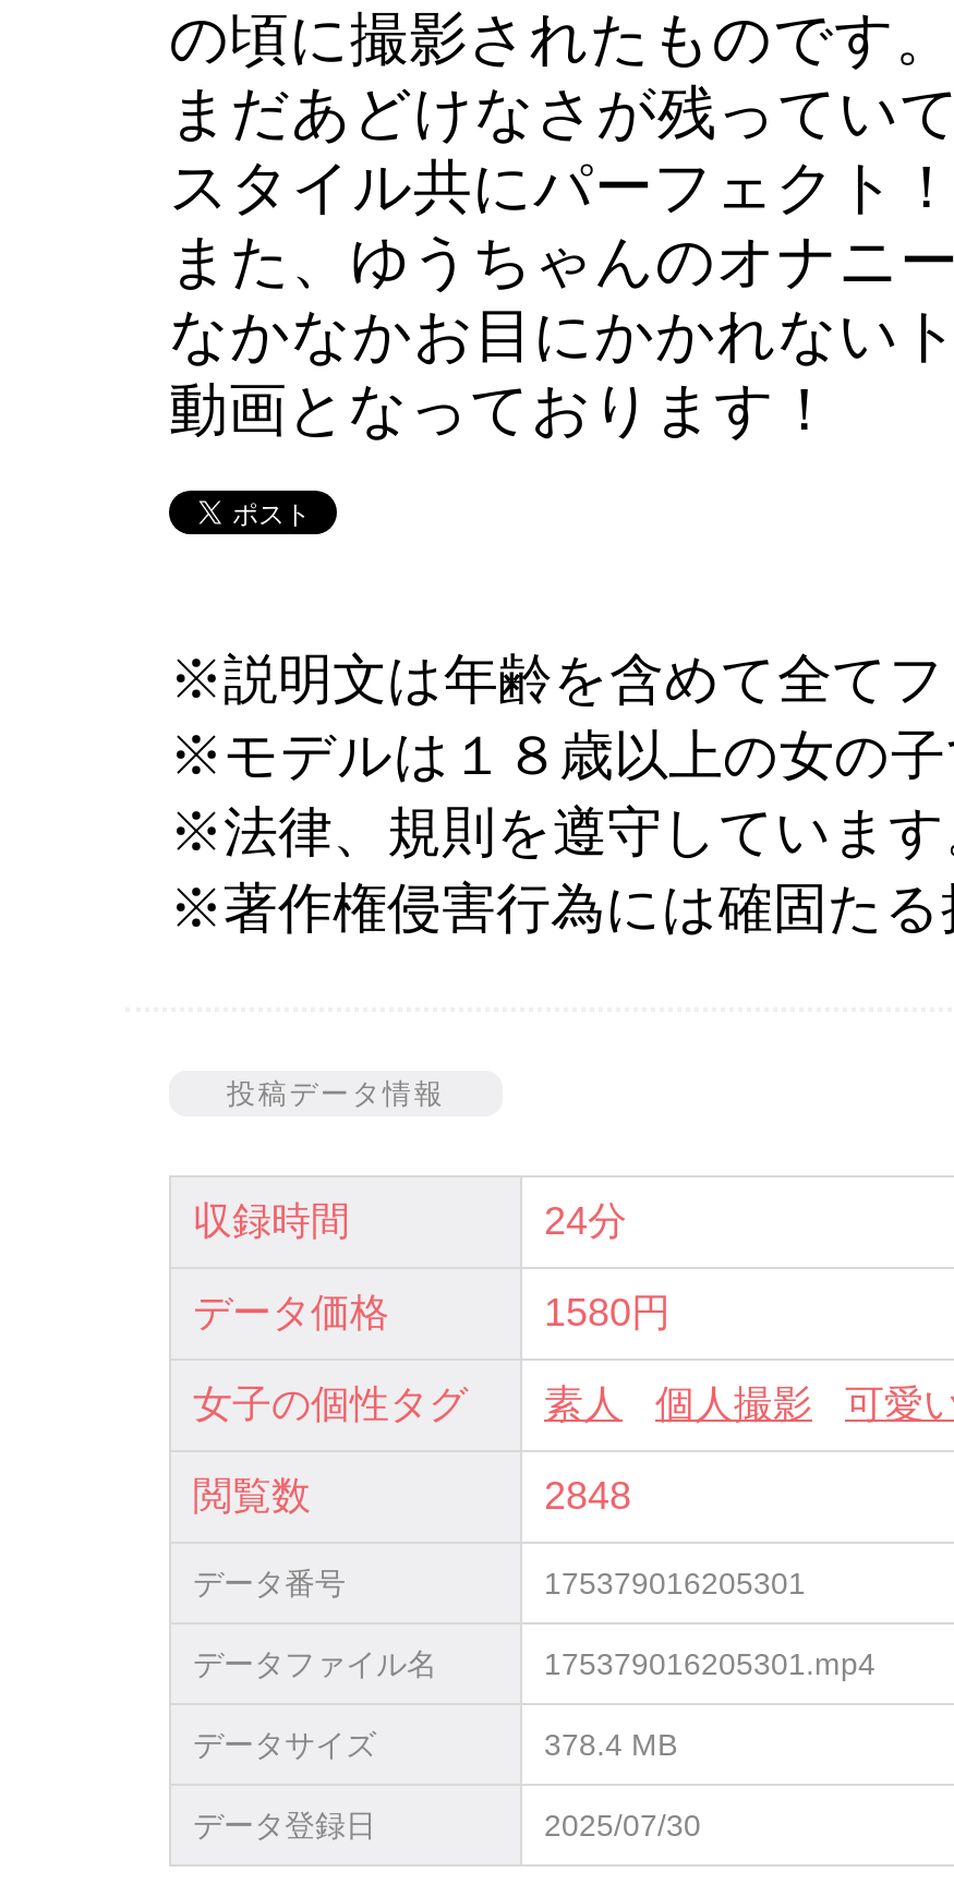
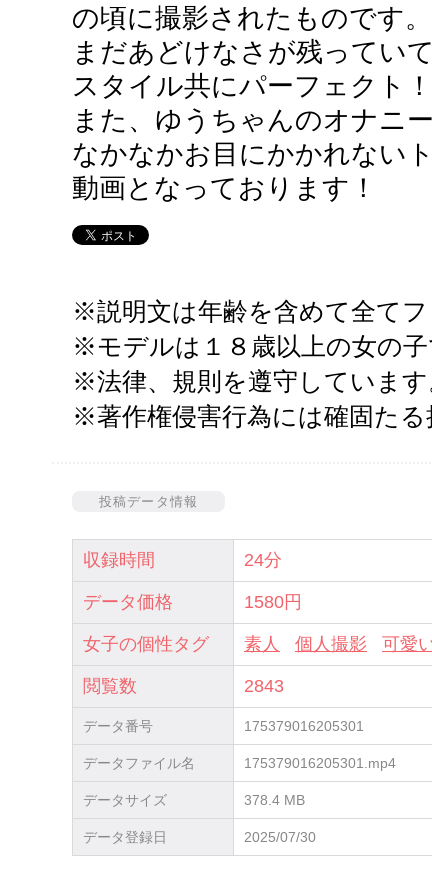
[544,1474,631,1518] 2848 -> [244,676,284,696] 2843

